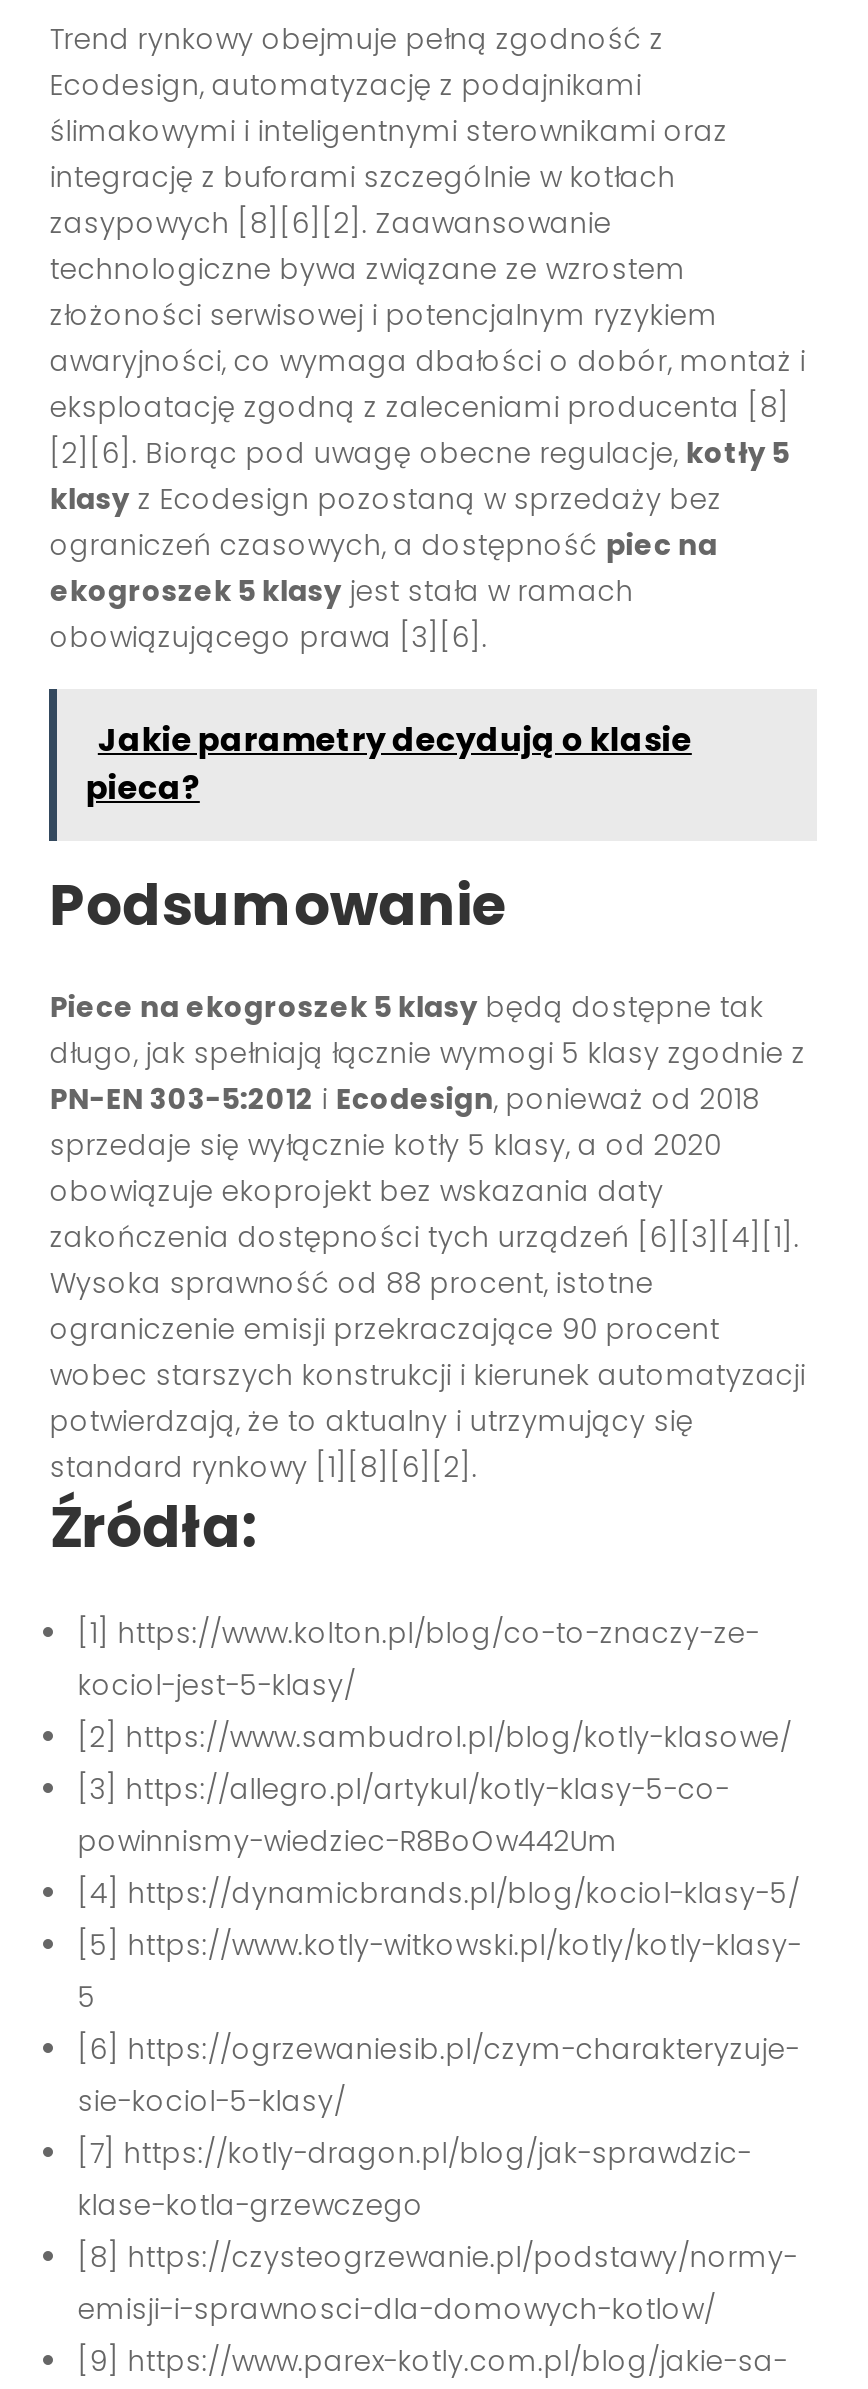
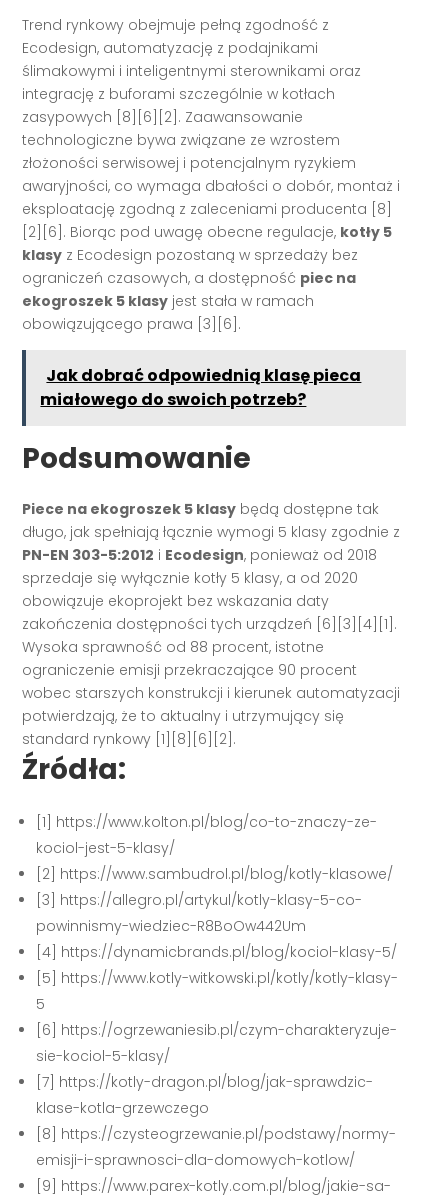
[86,717,692,811] Jakie parametry decydują o klasie | pieca? -> [40,364,361,411] Jak dobrać odpowiednią klasę pieca | miałowego do swoich potrzeb?

